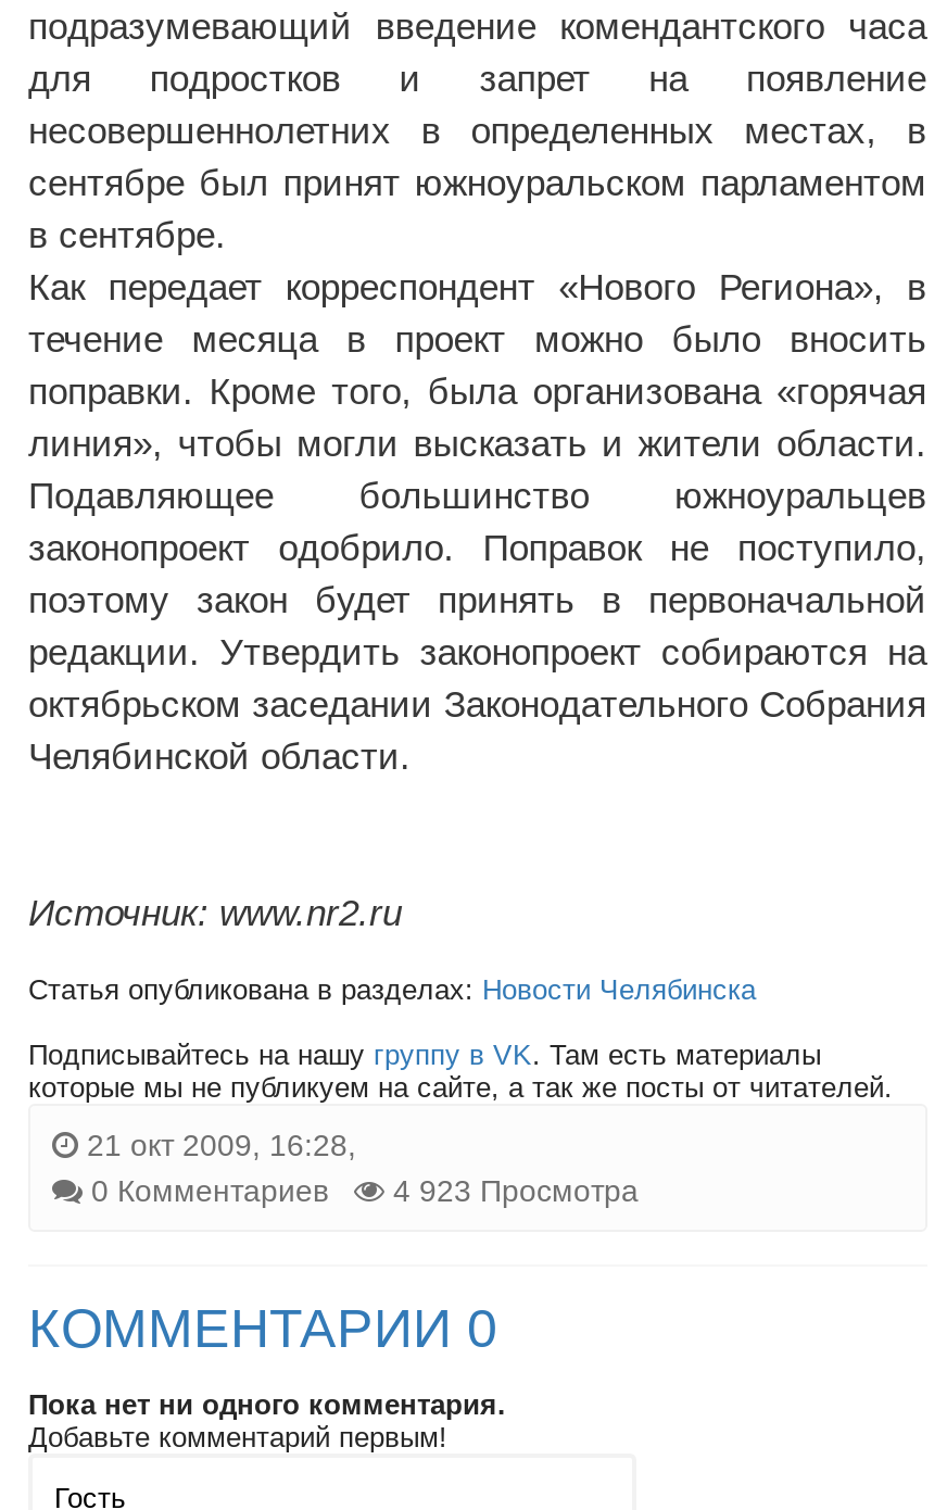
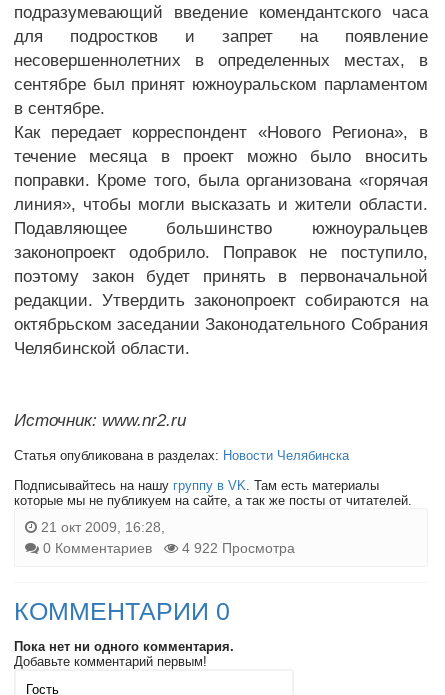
[91,1173,639,1208] 0 Комментариев 4 923 Просмотра -> [43,540,295,556] 0 Комментариев 4 922 Просмотра

